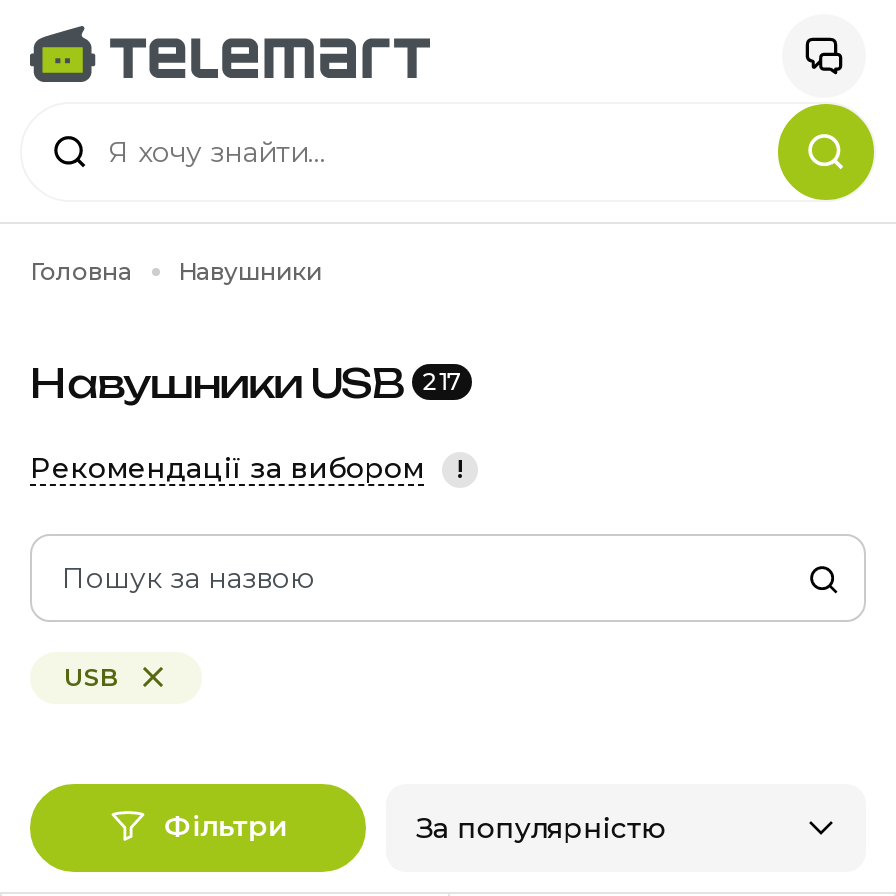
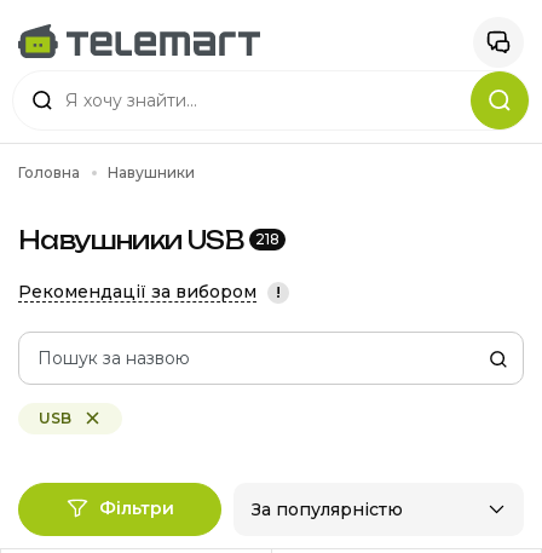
[30,358,462,408] Навушники USB 217 -> [18,225,280,255] Навушники USB 218

